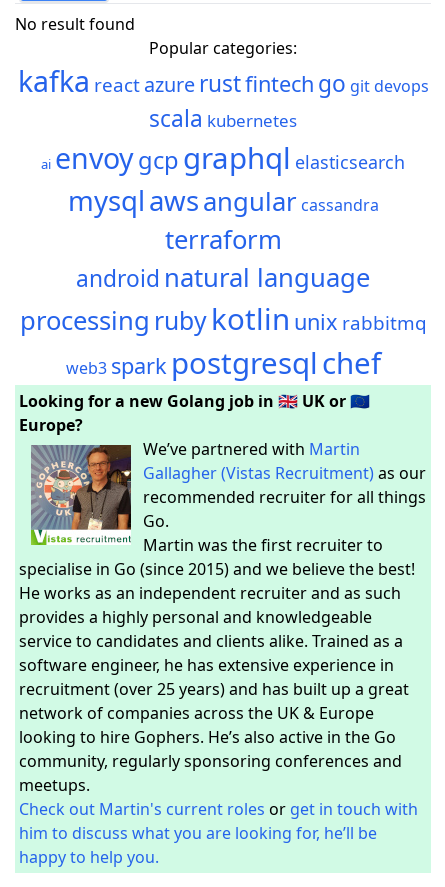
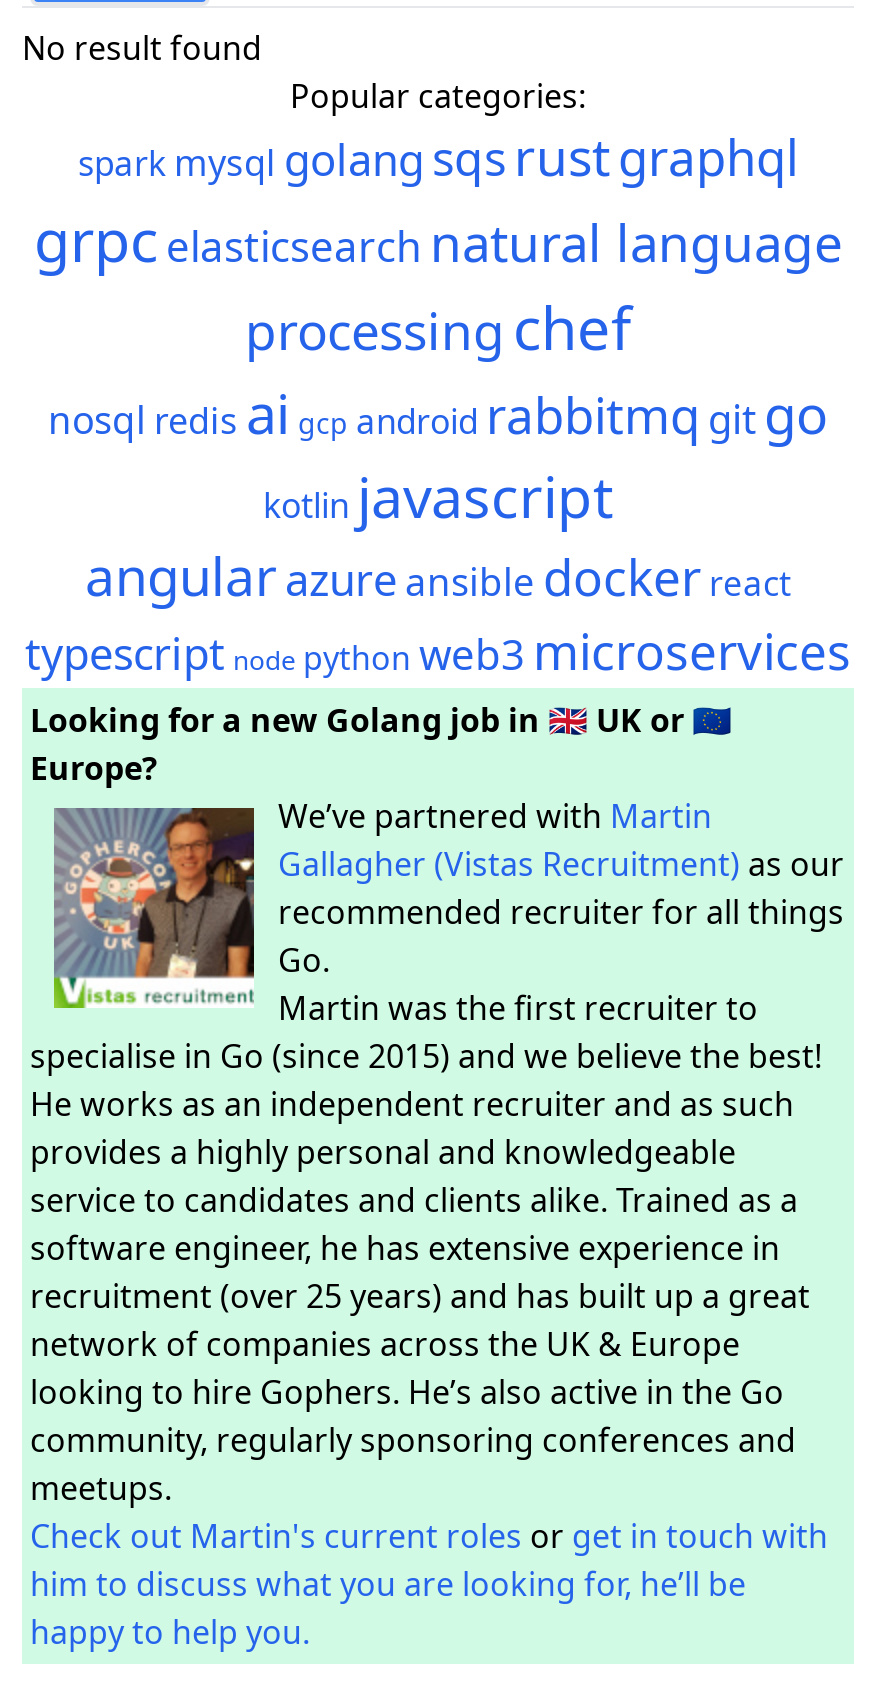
[17,62,428,383] kafka react azure rust fintech go git devops | scala kubernetes | ai envoy gcp graphql elasticsearch | mysql aws angular cassandra | terraform | android natural language | processing ruby kotlin unix rabbitmq | web3 spark postgresql chef -> [25,122,851,684] spark mysql golang sqs rust graphql | grpc elasticsearch natural language | processing chef | nosql redis ai gcp android rabbitmq git go | kotlin javascript | angular azure ansible docker react | typescript node python web3 microservices

